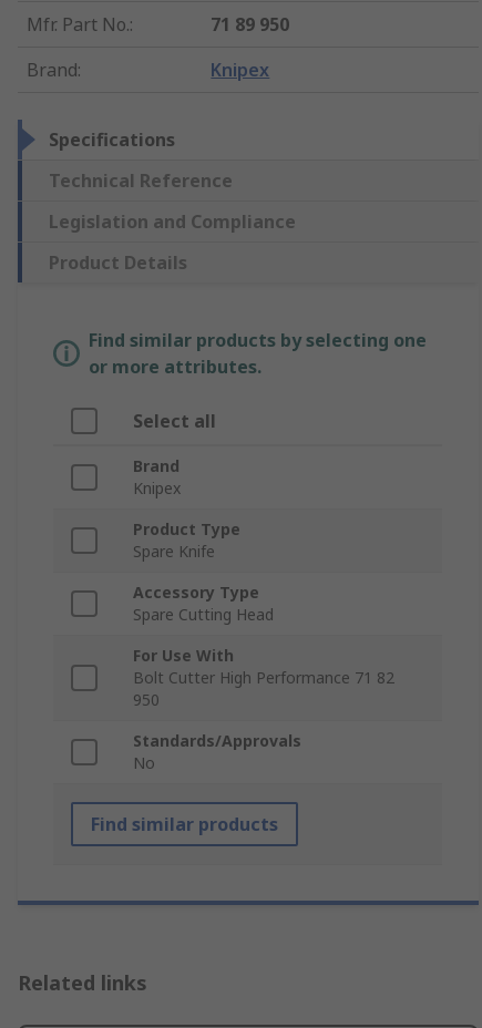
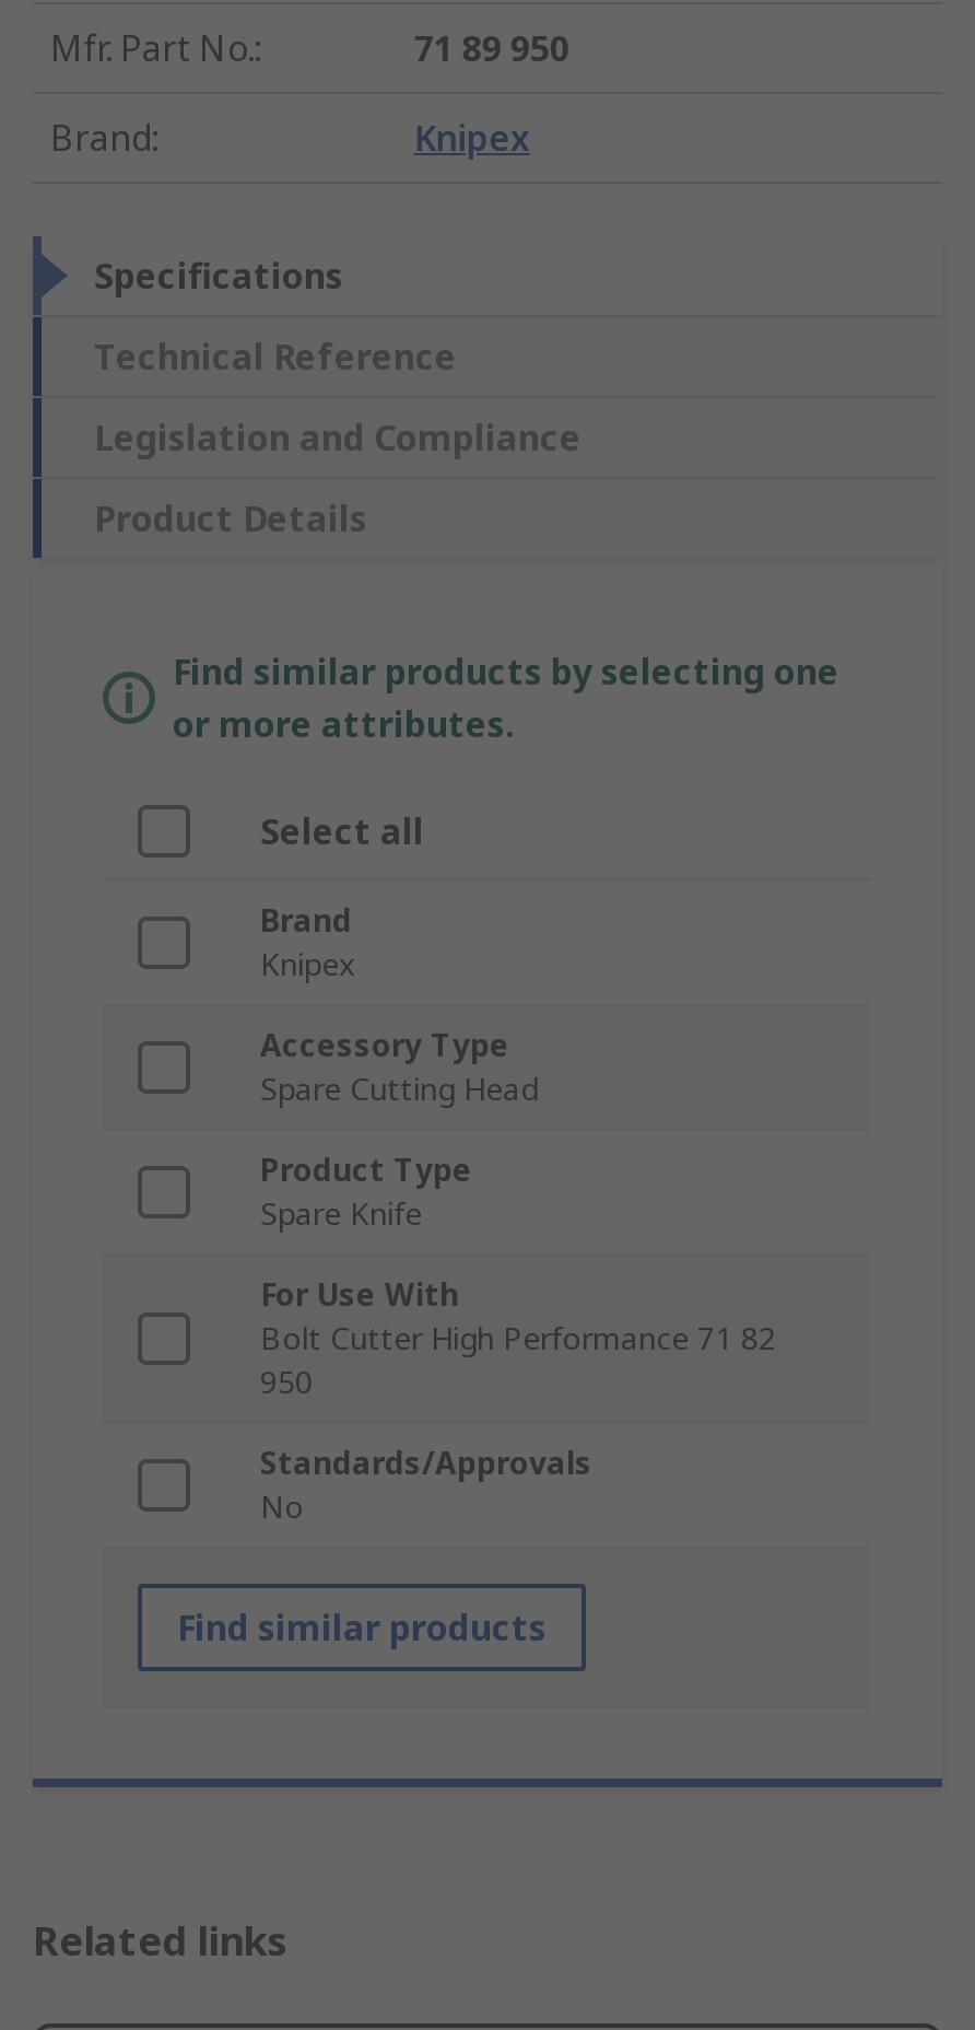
moved [133,519,240,562] -> [260,1150,472,1235]: Product Type | Spare Knife
moved [133,582,274,625] -> [260,1025,538,1110]: Accessory Type | Spare Cutting Head

